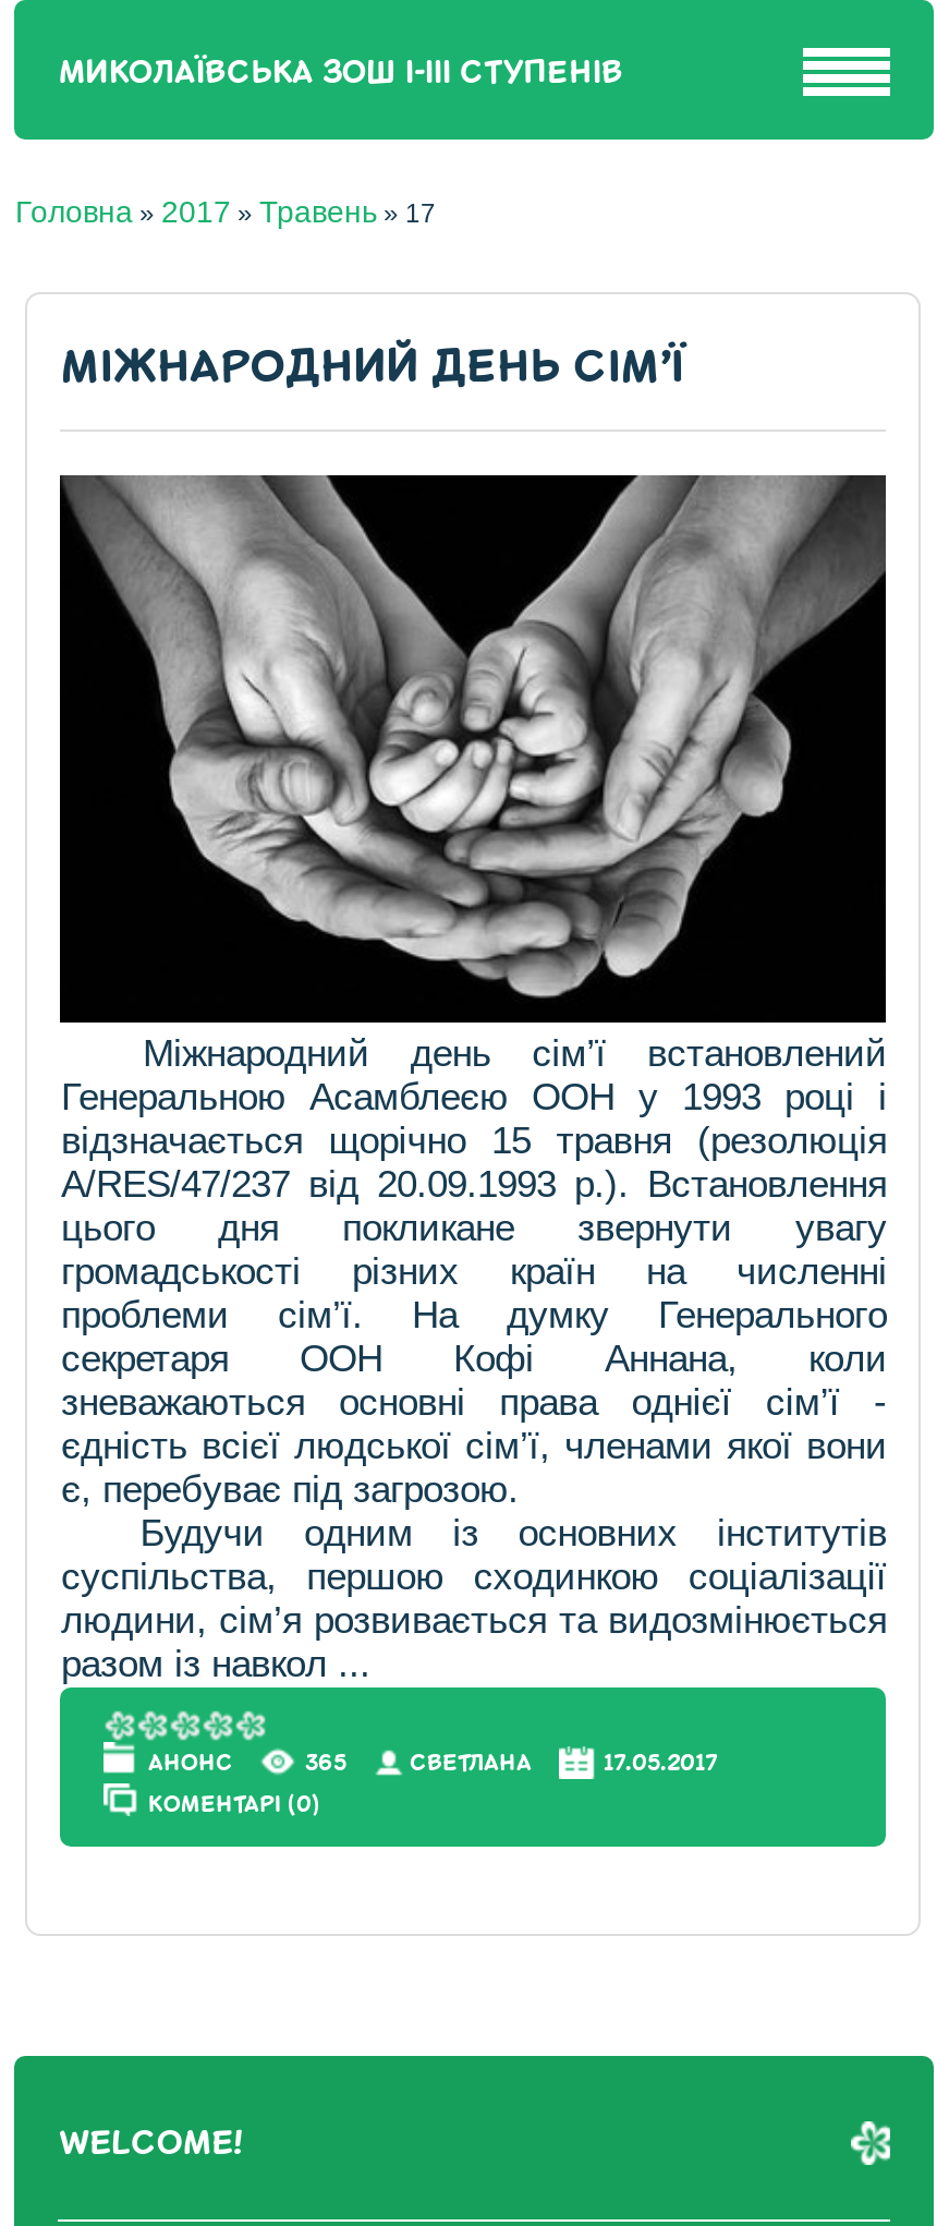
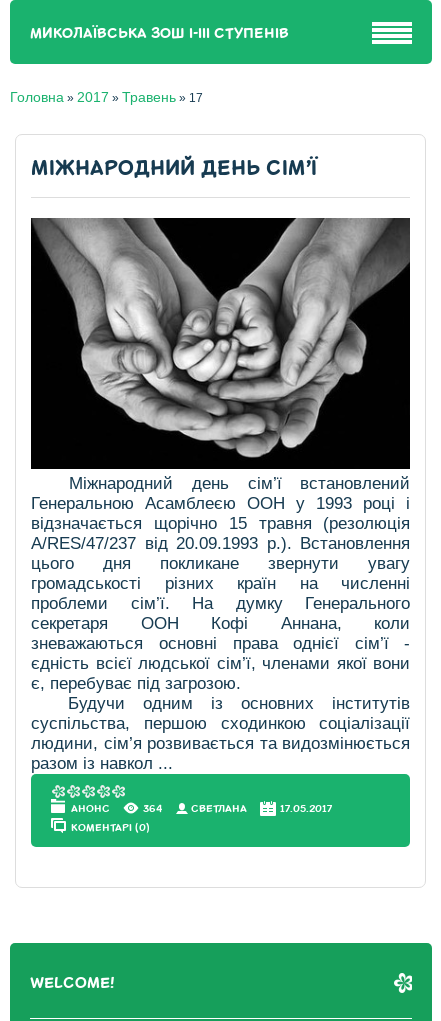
[305,1749,346,1777] 365 -> [143,802,162,815] 364

